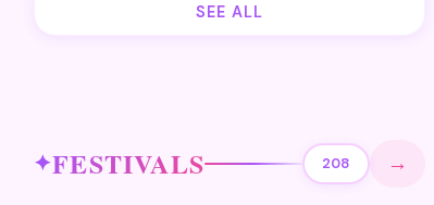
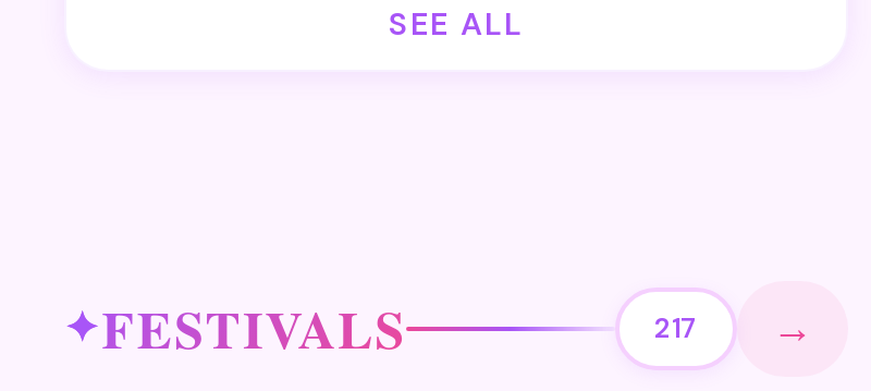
[322,154,350,173] 208 -> [654,310,698,347] 217

